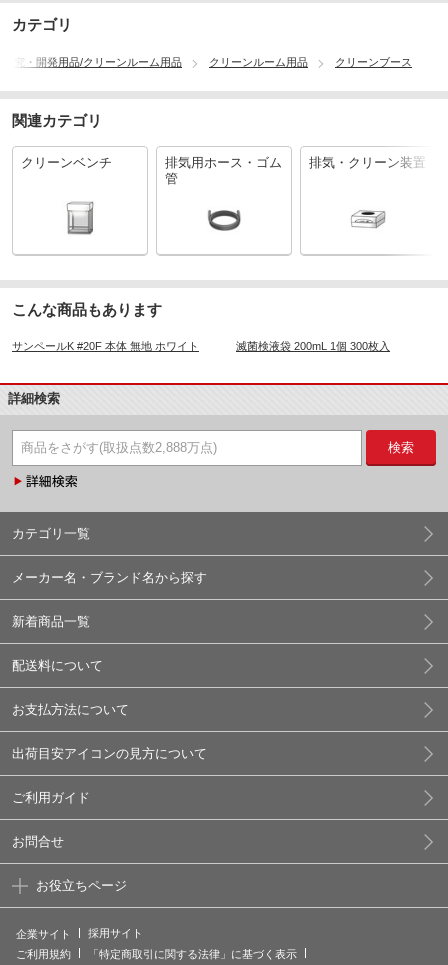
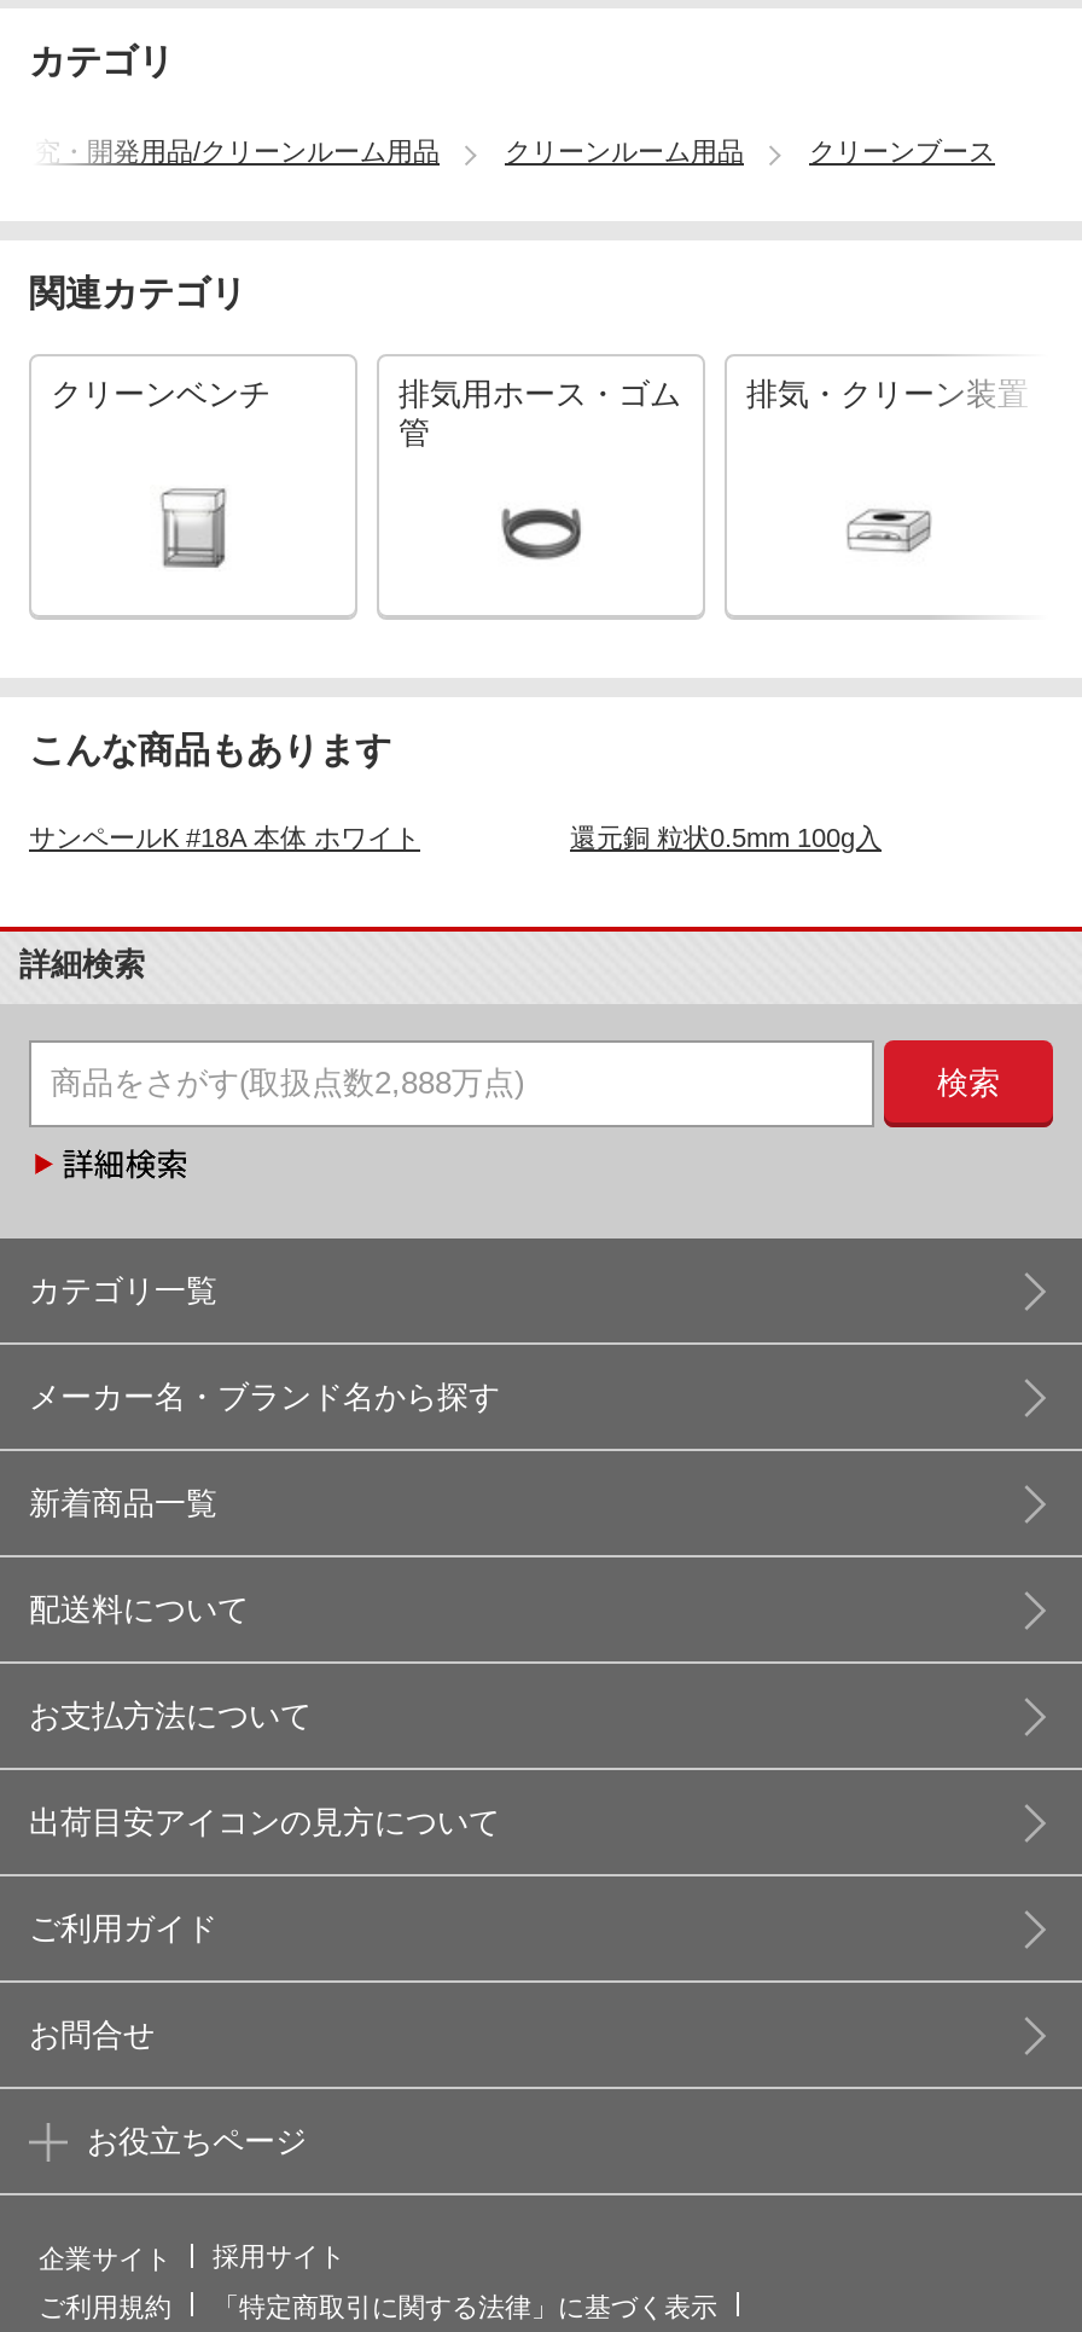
[12,340,390,352] サンペールK #20F 本体 無地 ホワイト | 滅菌検液袋 200mL 1個 300枚入 -> [29,823,882,852] サンペールK #18A 本体 ホワイト | 還元銅 粒状0.5mm 100g入

